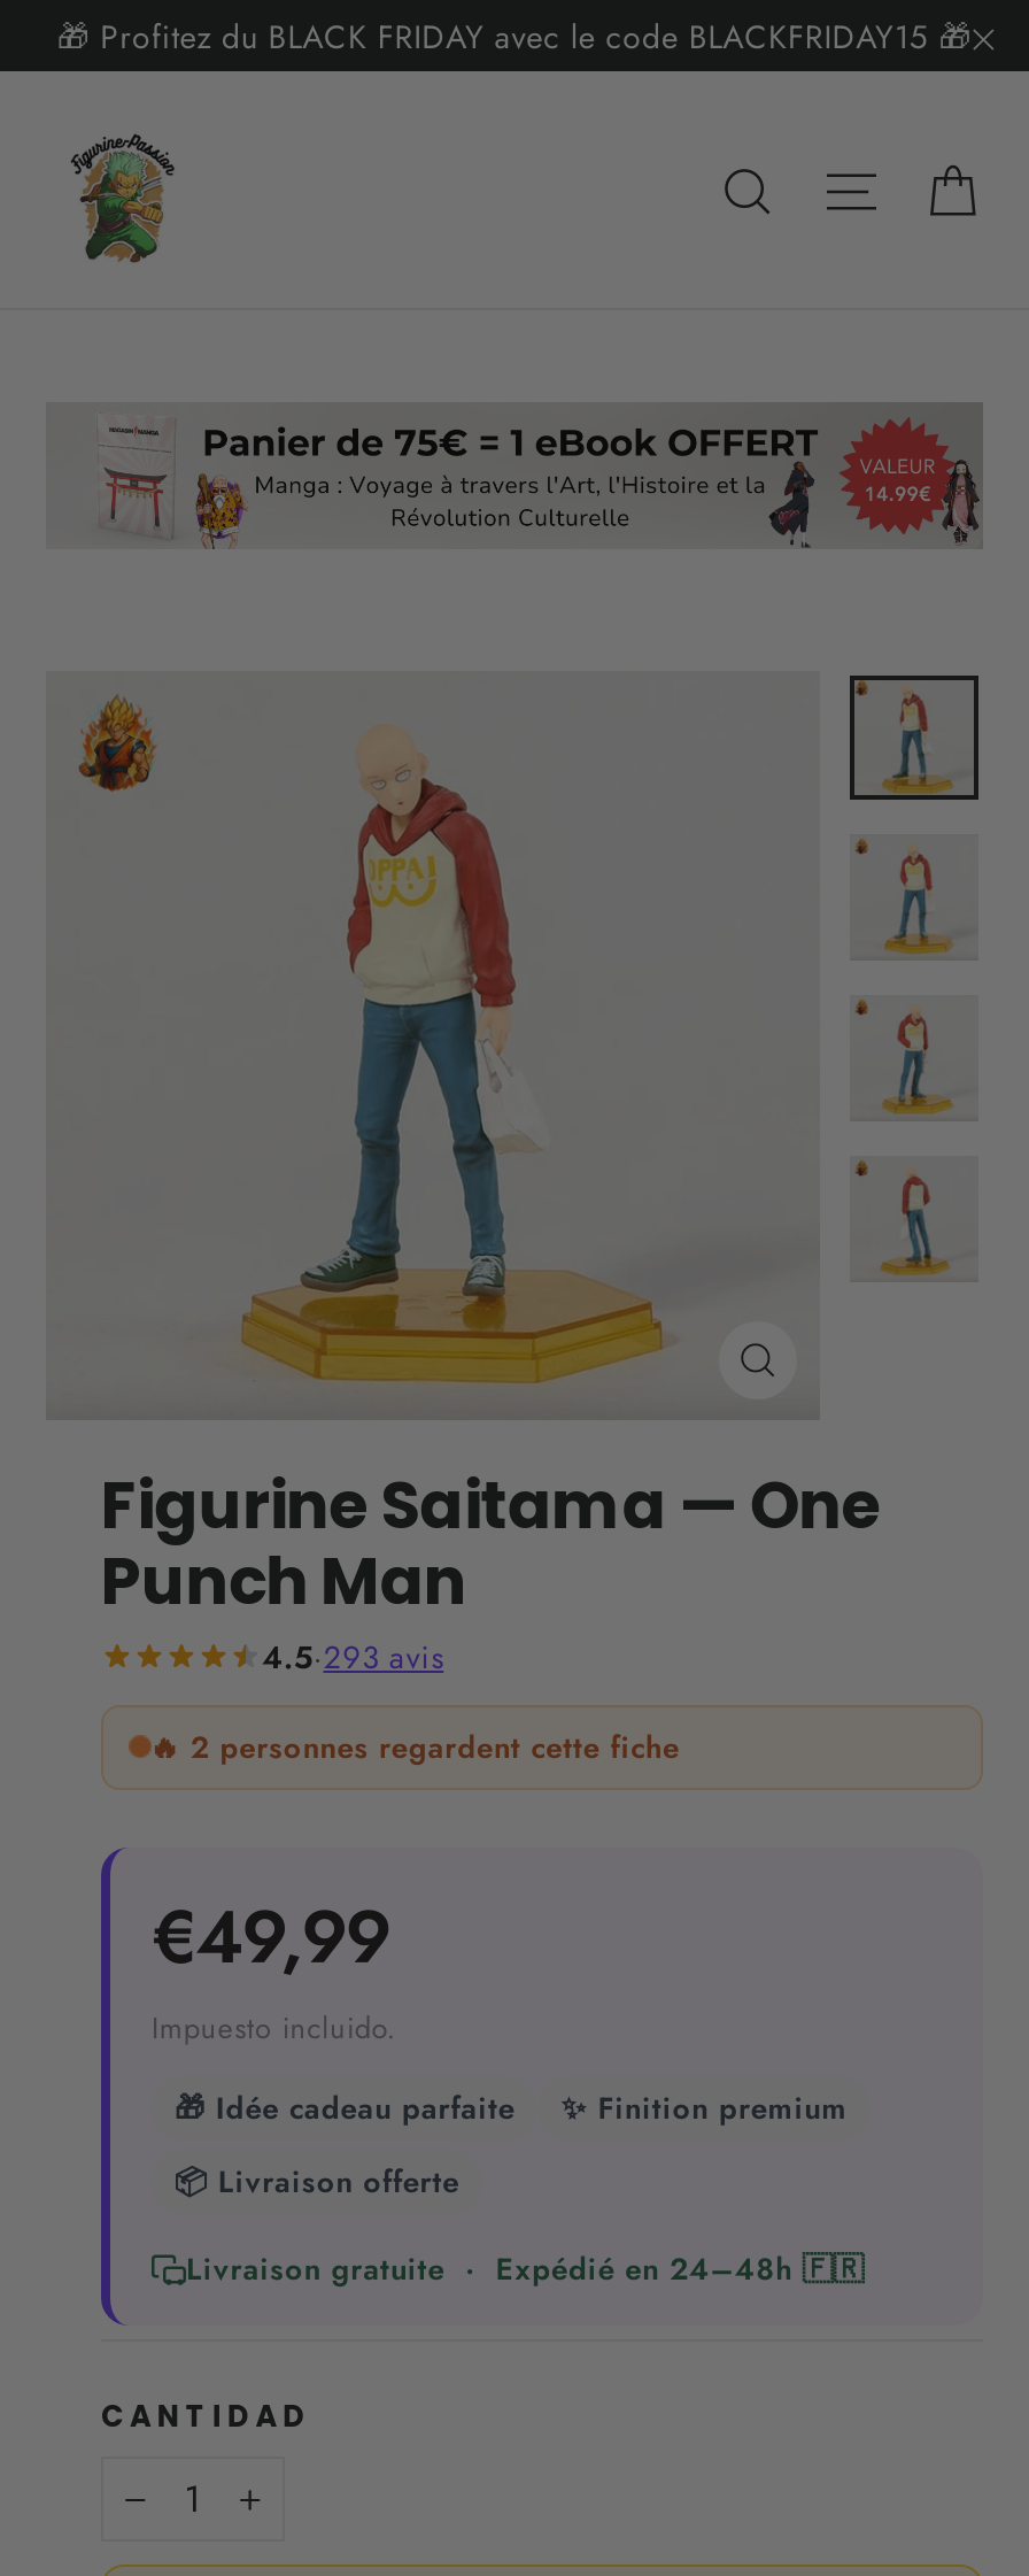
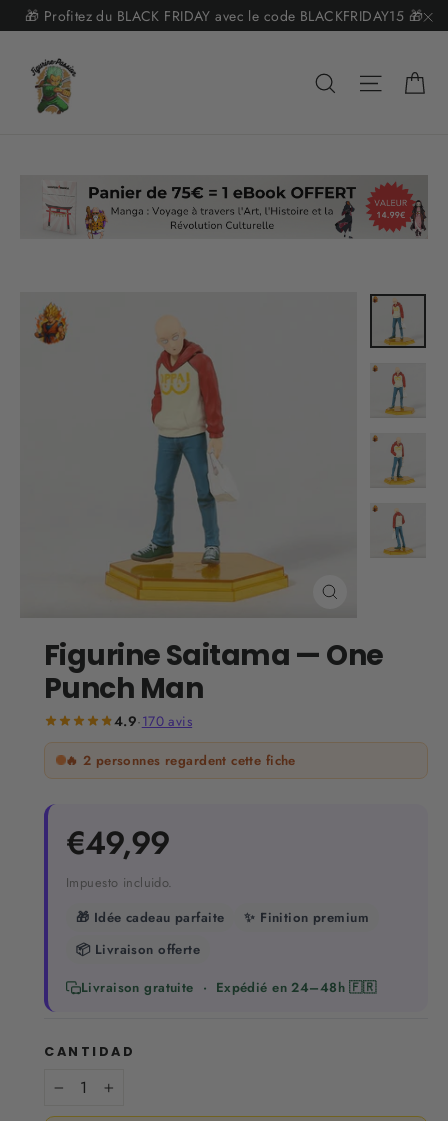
[262,1633,444,1679] 4.5·293 avis -> [114,711,192,731] 4.9·170 avis

